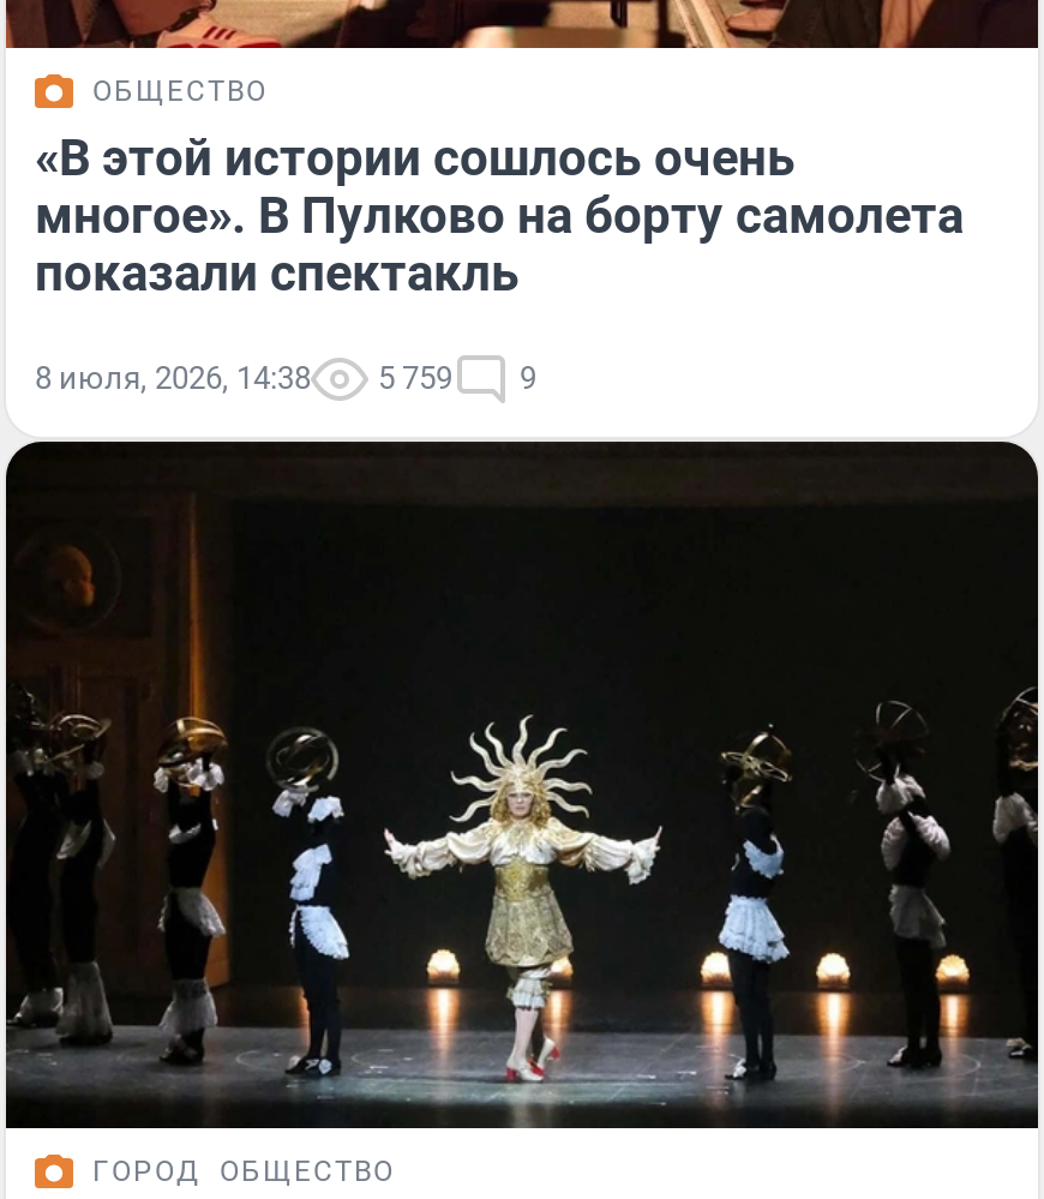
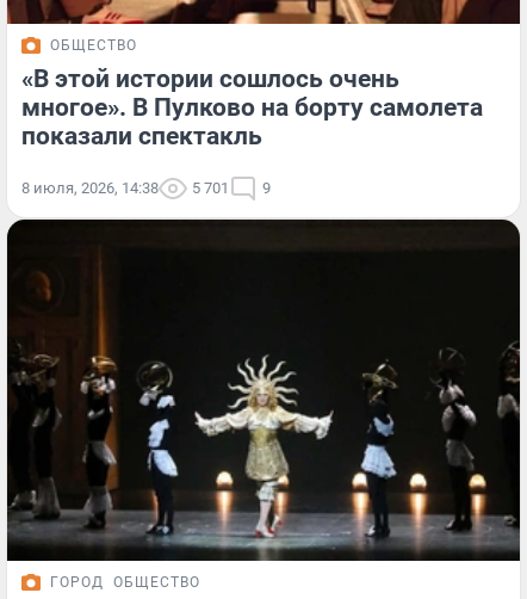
[35,359,536,395] 8 июля, 2026, 14:38 5 759 9 -> [21,179,271,197] 8 июля, 2026, 14:38 5 701 9

